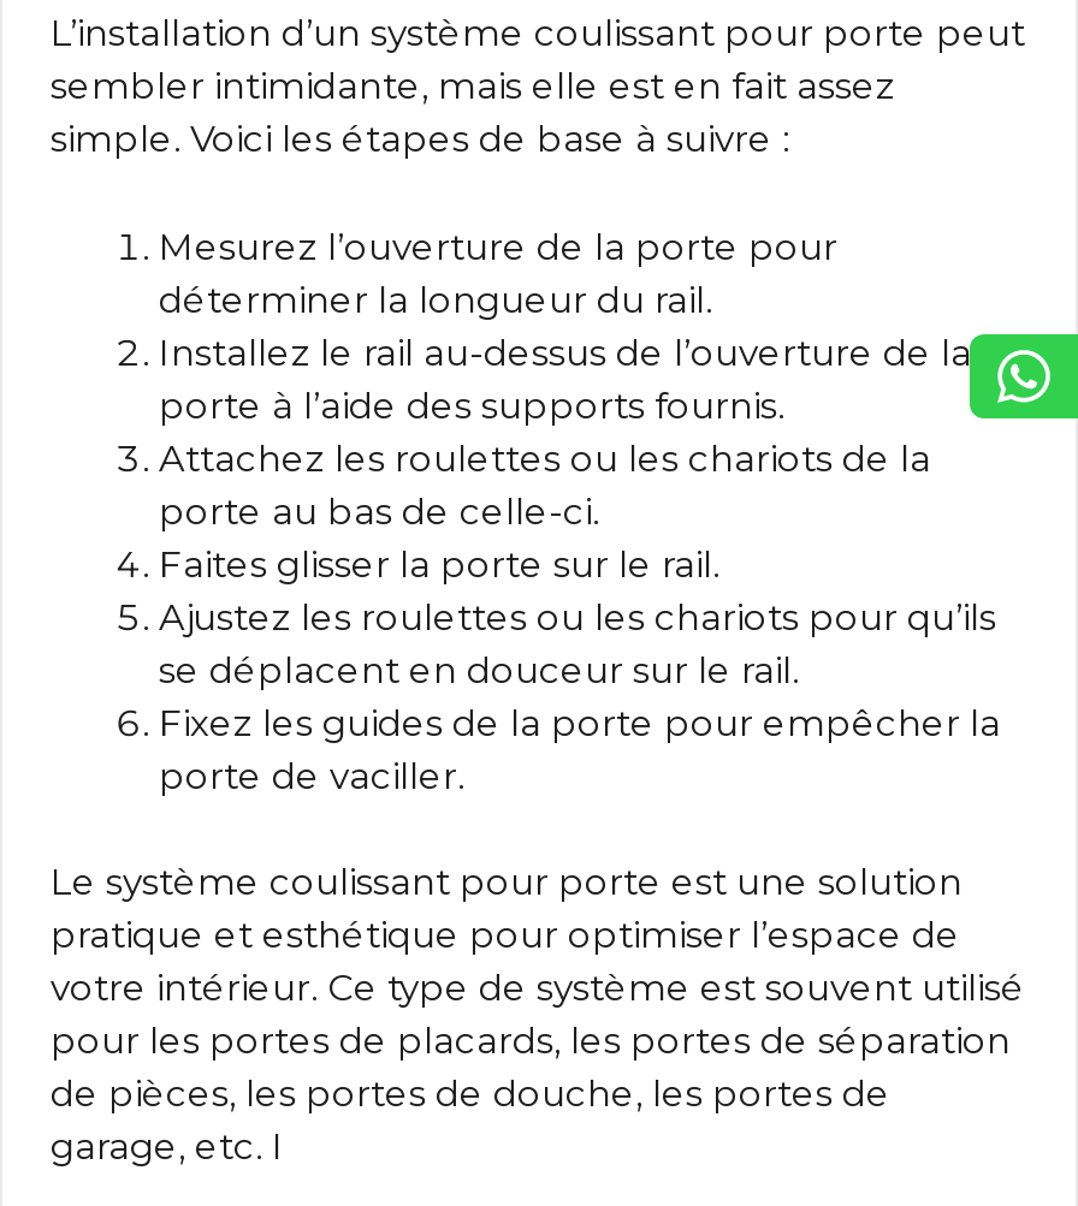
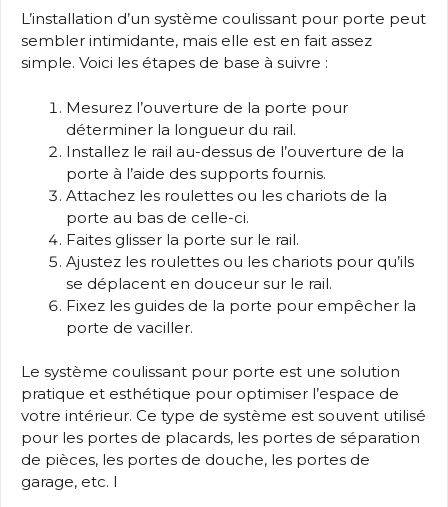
[967,332,1071,421] [image] -> none

